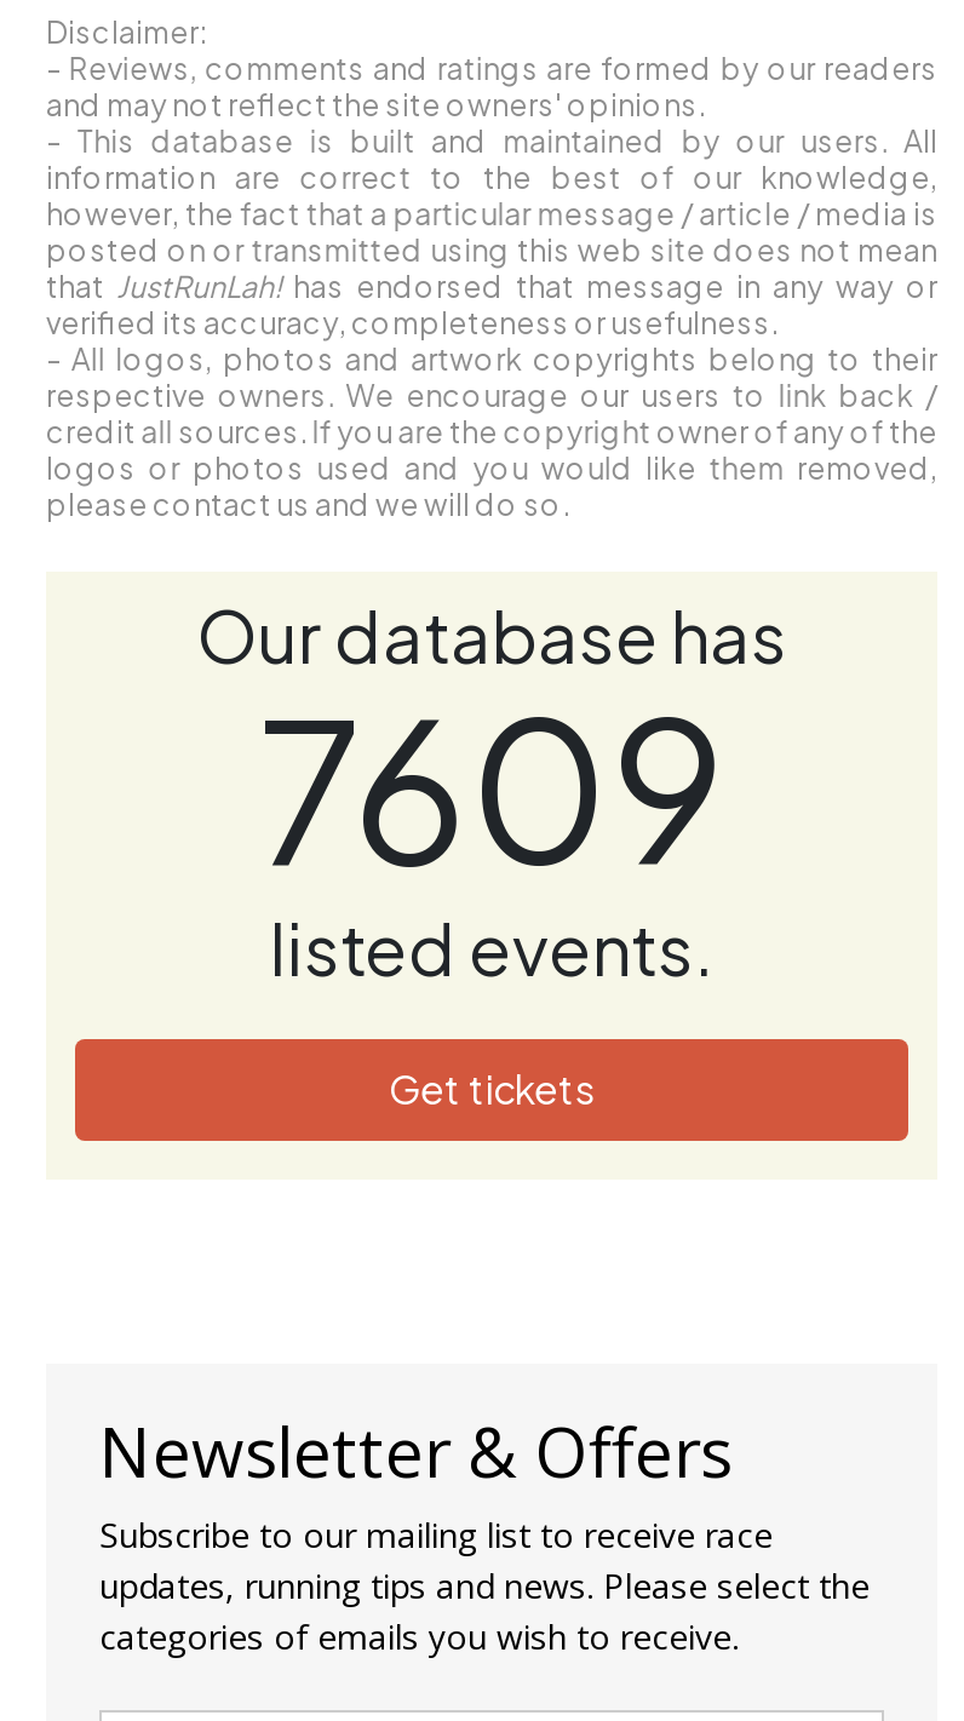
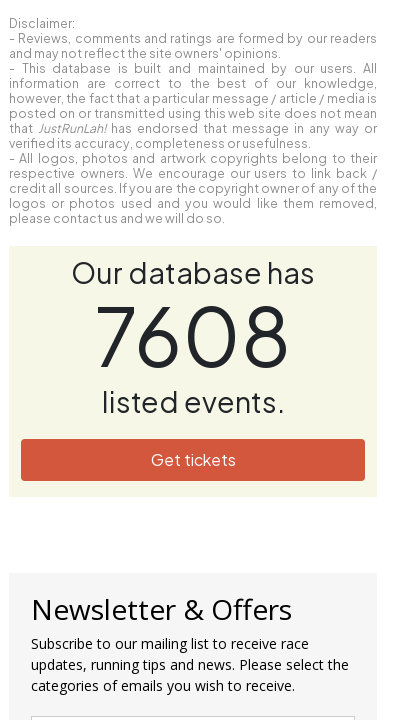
[257,664,727,909] 7609 -> [95,284,291,385] 7608

